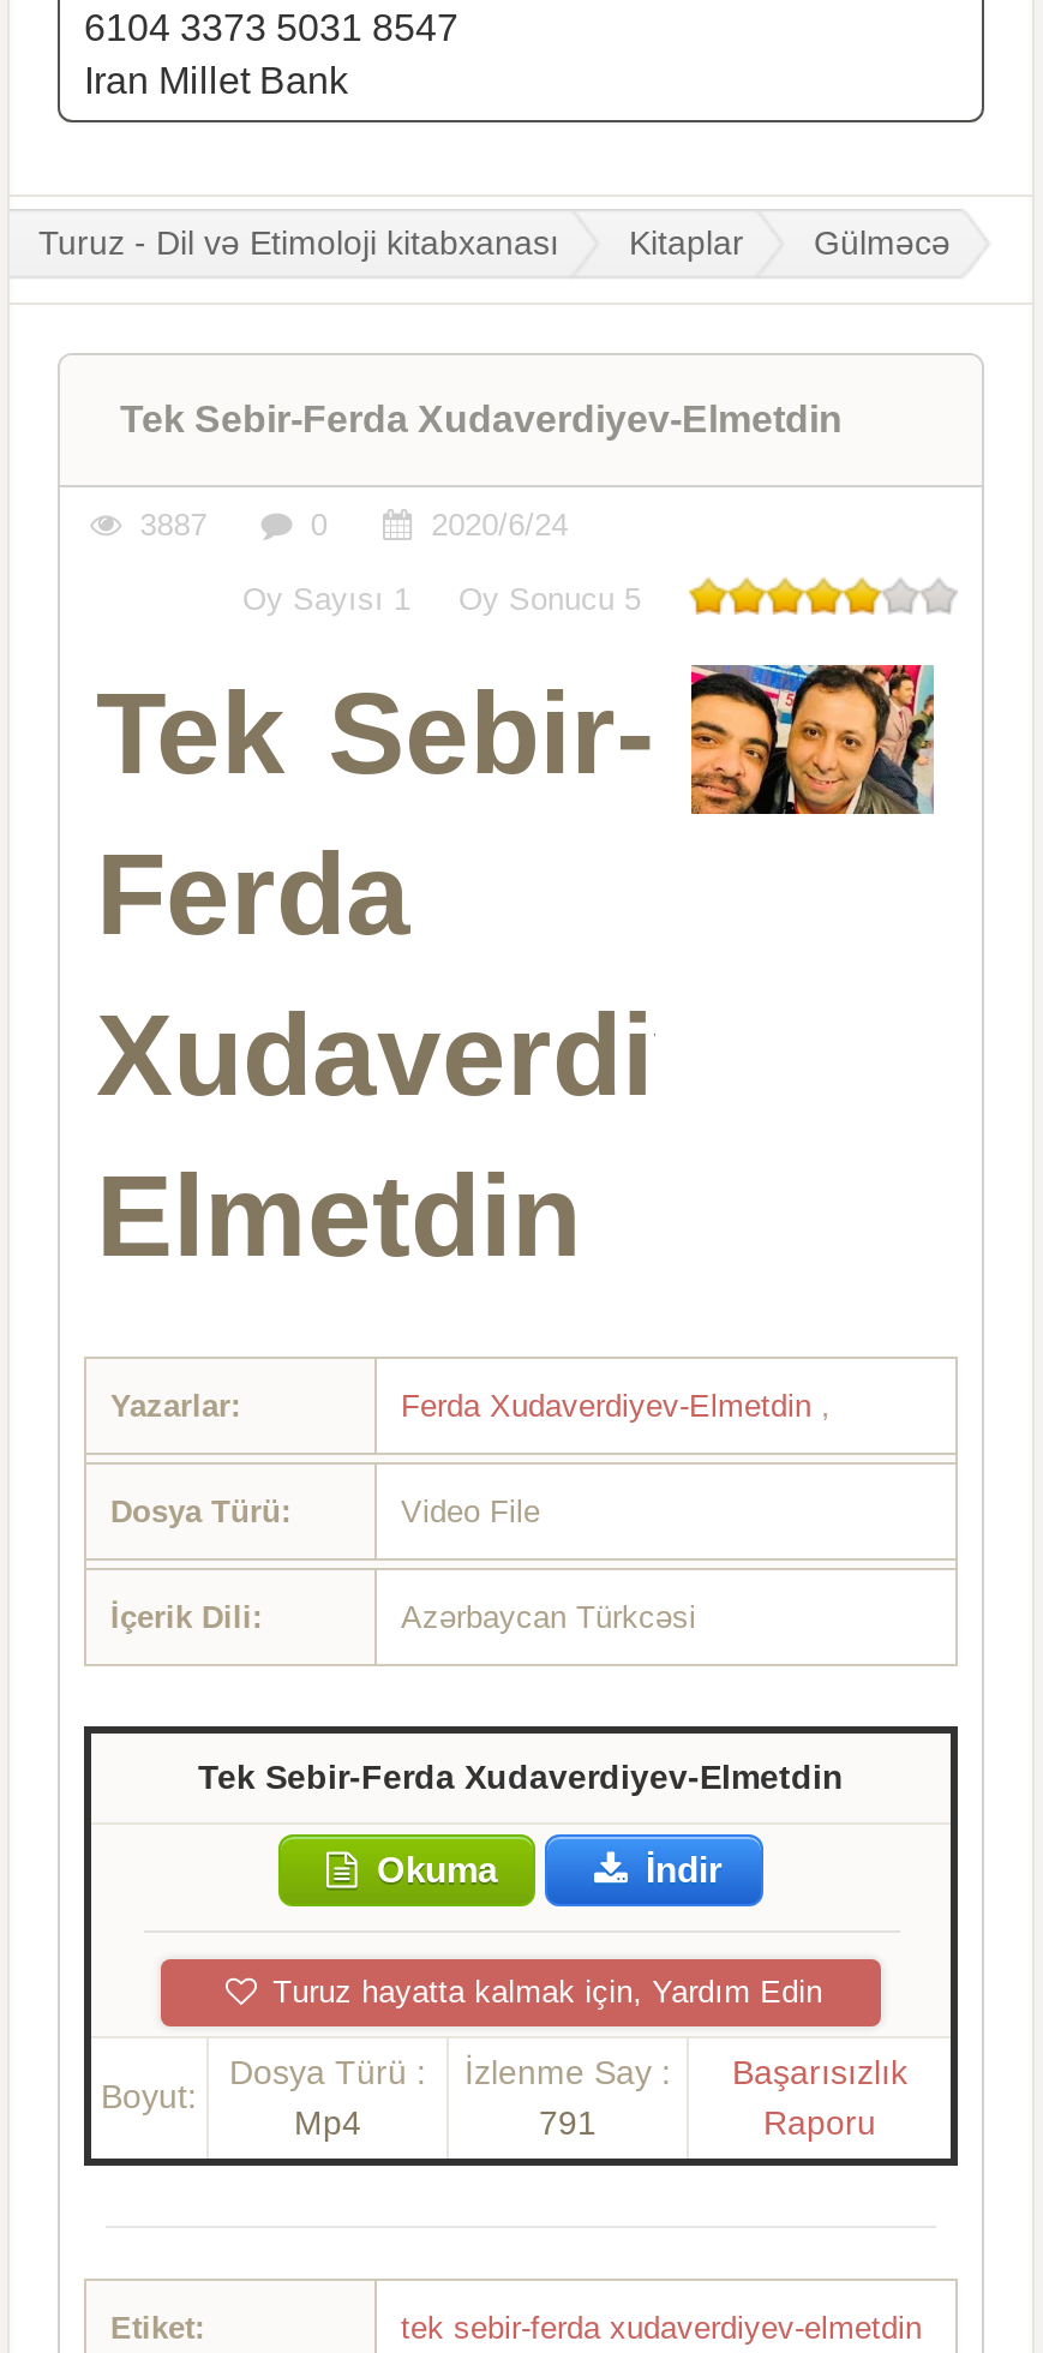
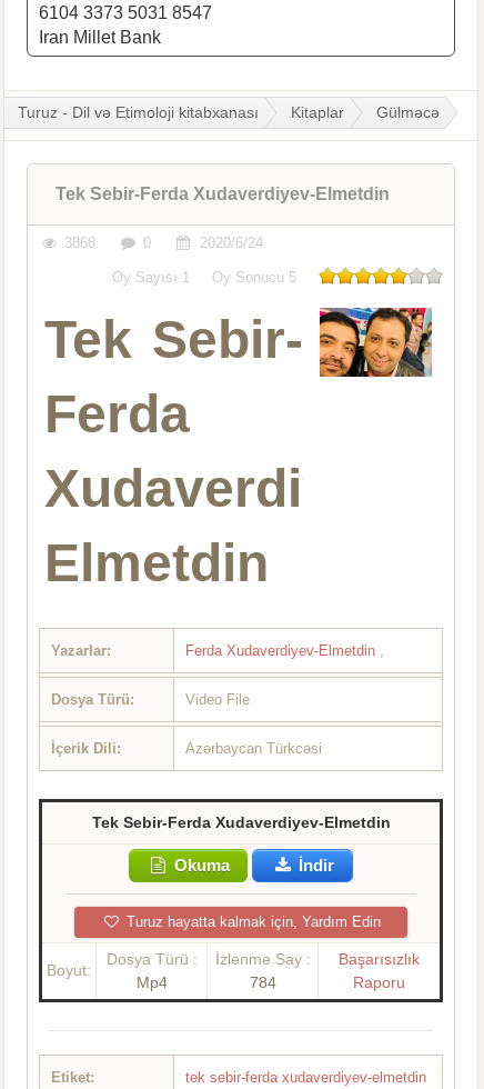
[140,506,207,542] 3887 -> [65,234,96,251] 3868
[539,2103,597,2141] 791 -> [249,973,276,991] 784

